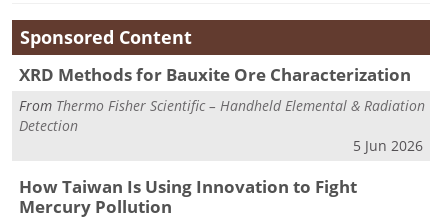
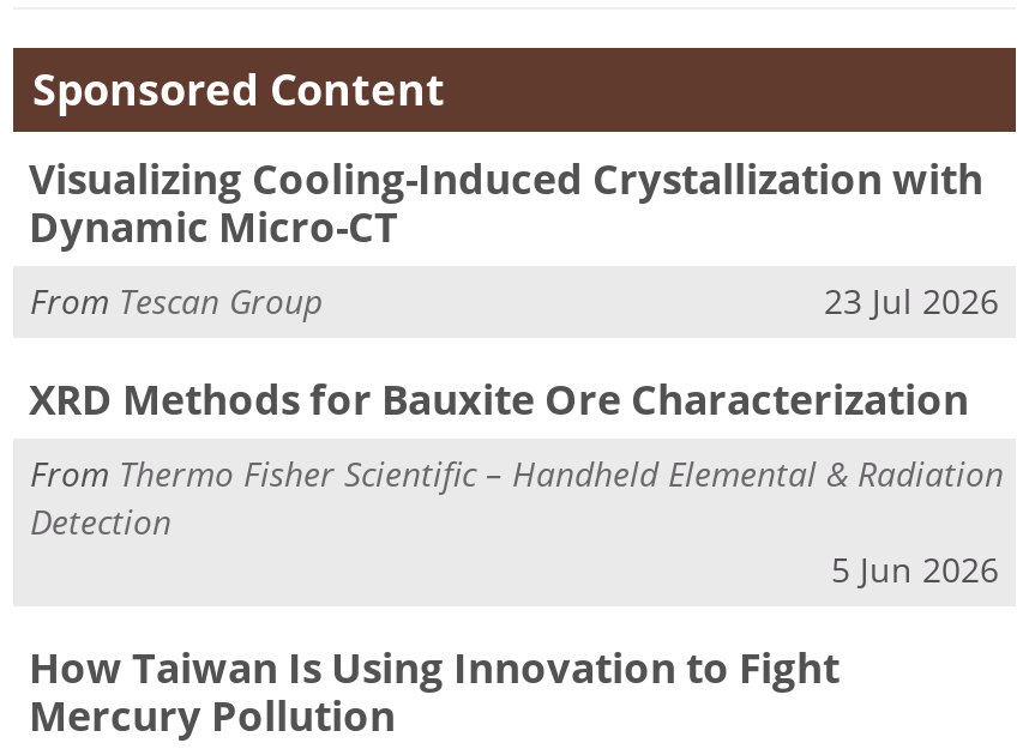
none -> [29,150,999,324] Visualizing Cooling-Induced Crystallization with | Dynamic Micro-CT | From Tescan Group | 23 Jul 2026

